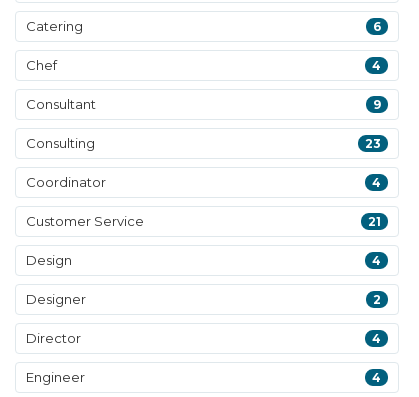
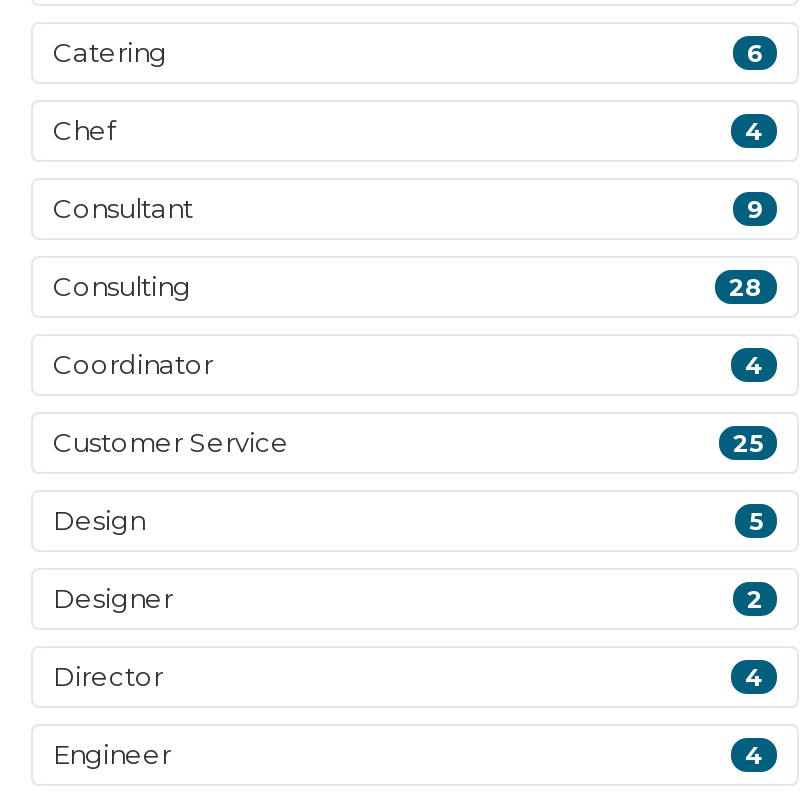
[365,136,381,151] 23 -> [729,271,763,301] 28
[368,214,381,229] 21 -> [733,427,763,457] 25
[372,253,381,268] 4 -> [749,505,763,535] 5

